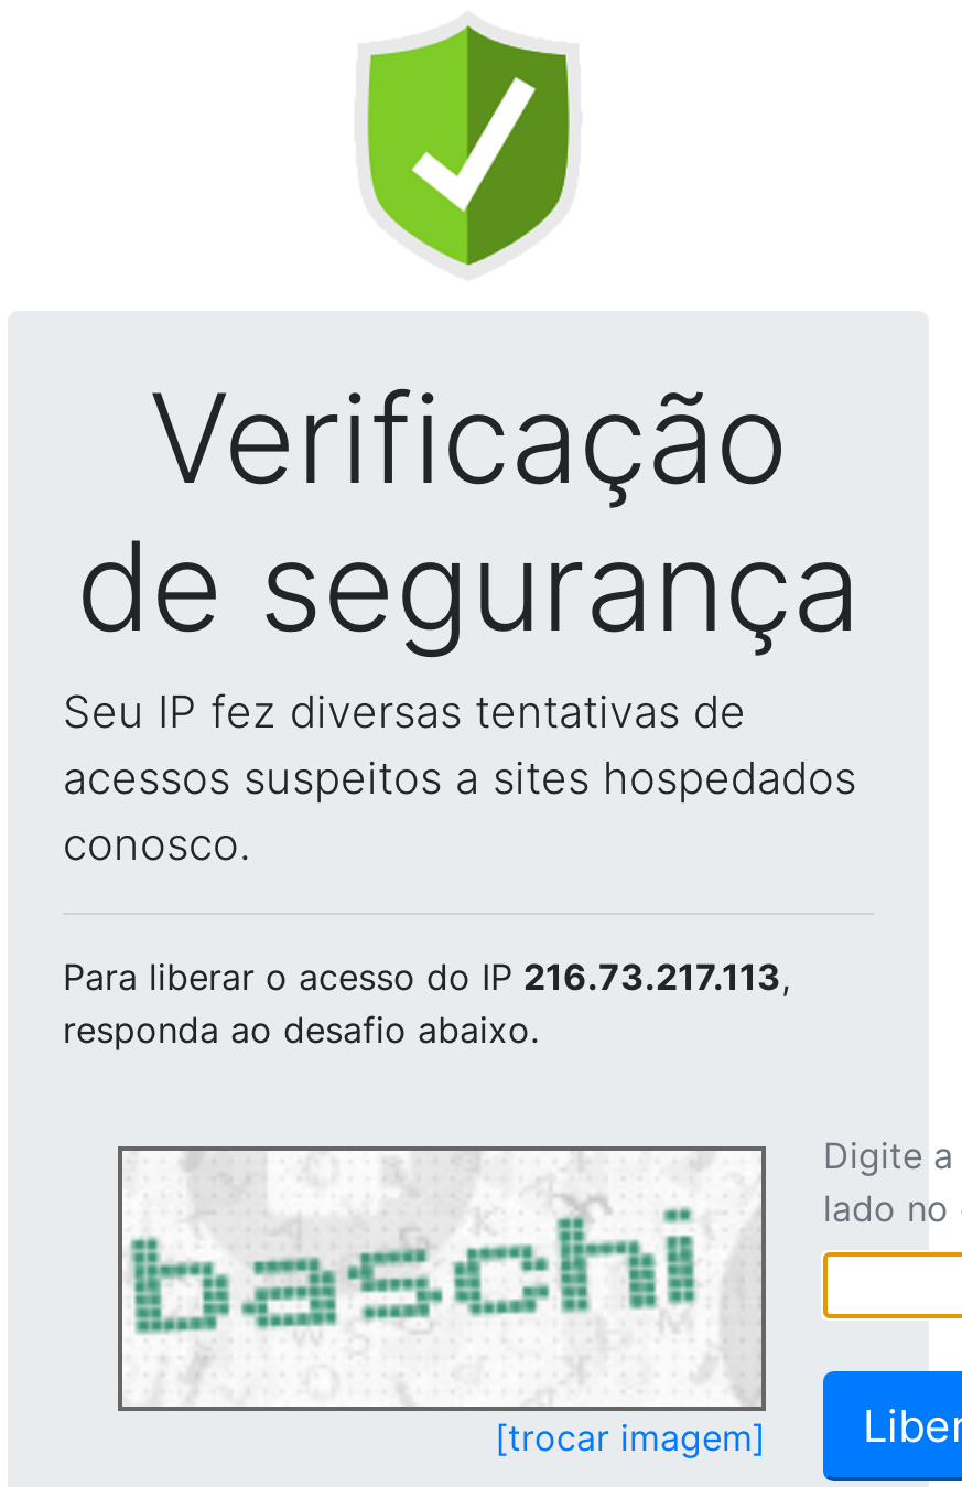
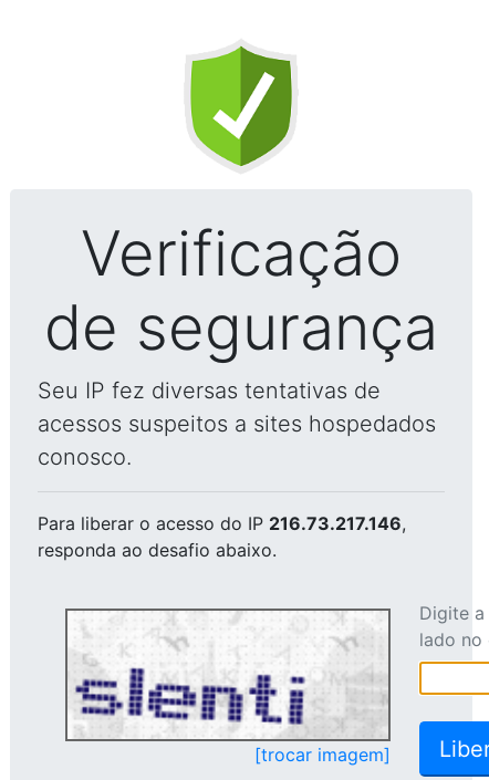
[63,955,790,999] Para liberar o acesso do IP 216.73.217.113, -> [38,512,406,534] Para liberar o acesso do IP 216.73.217.146,
[129,1155,733,1404] [image] -> [72,634,374,737] [image]

